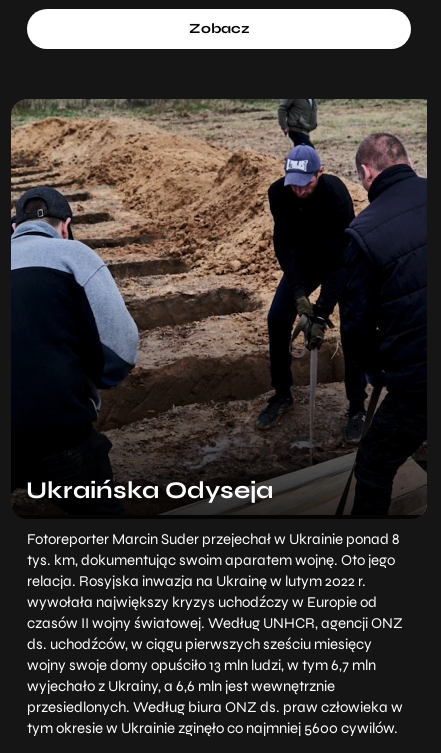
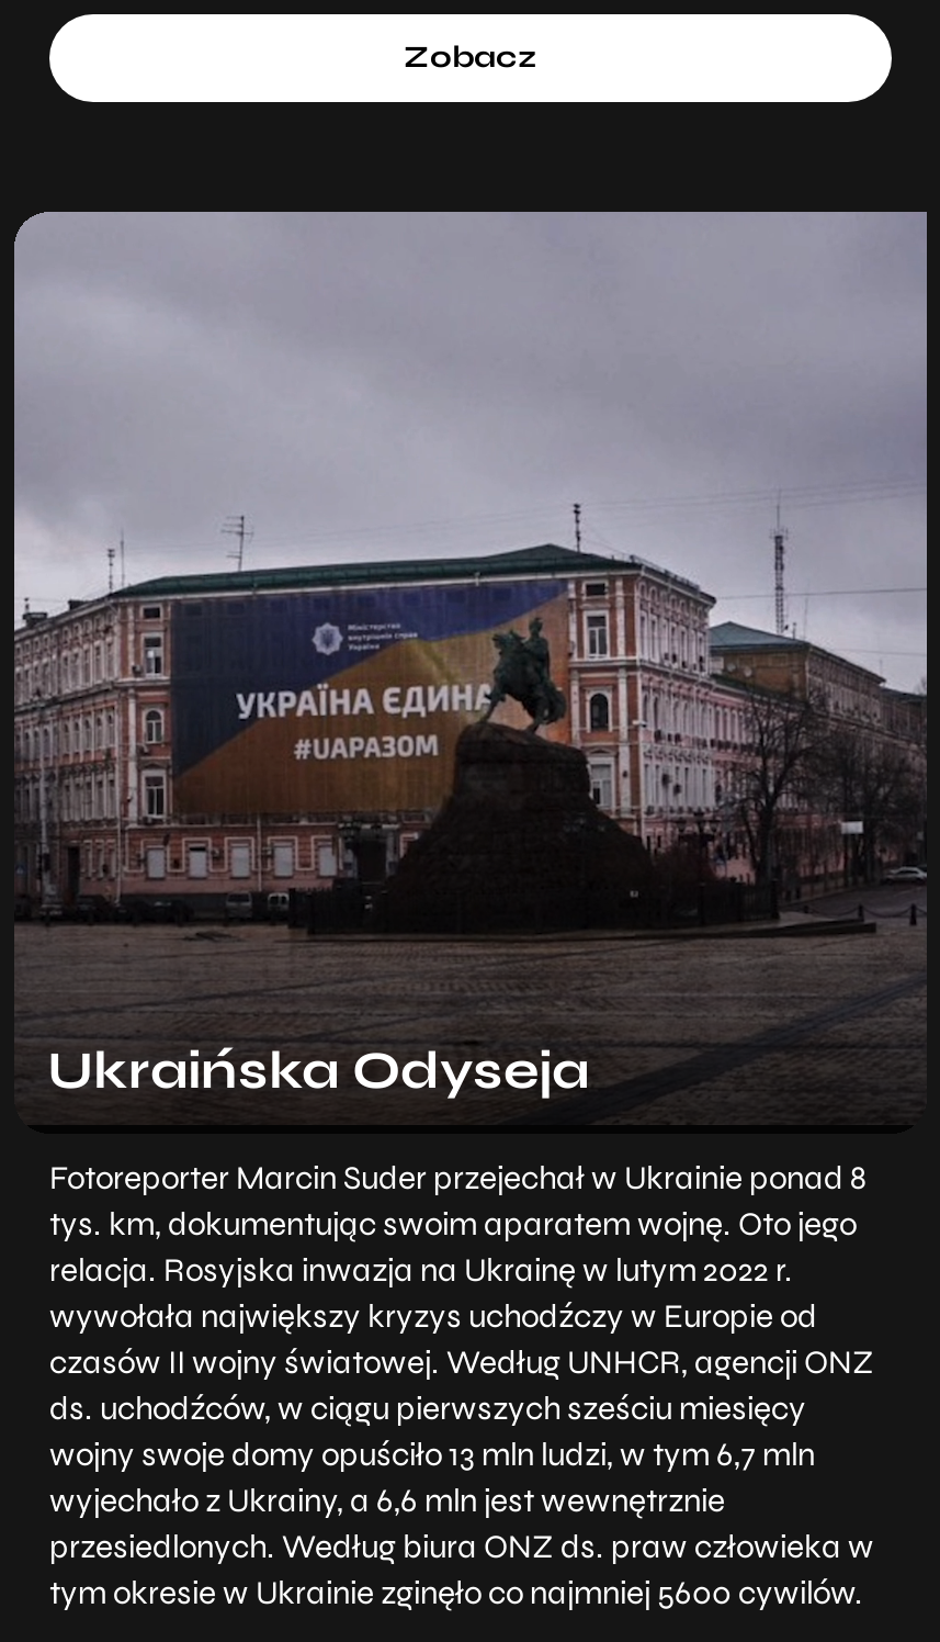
[11,99,427,513] [image] -> [12,210,929,1123] [image]

